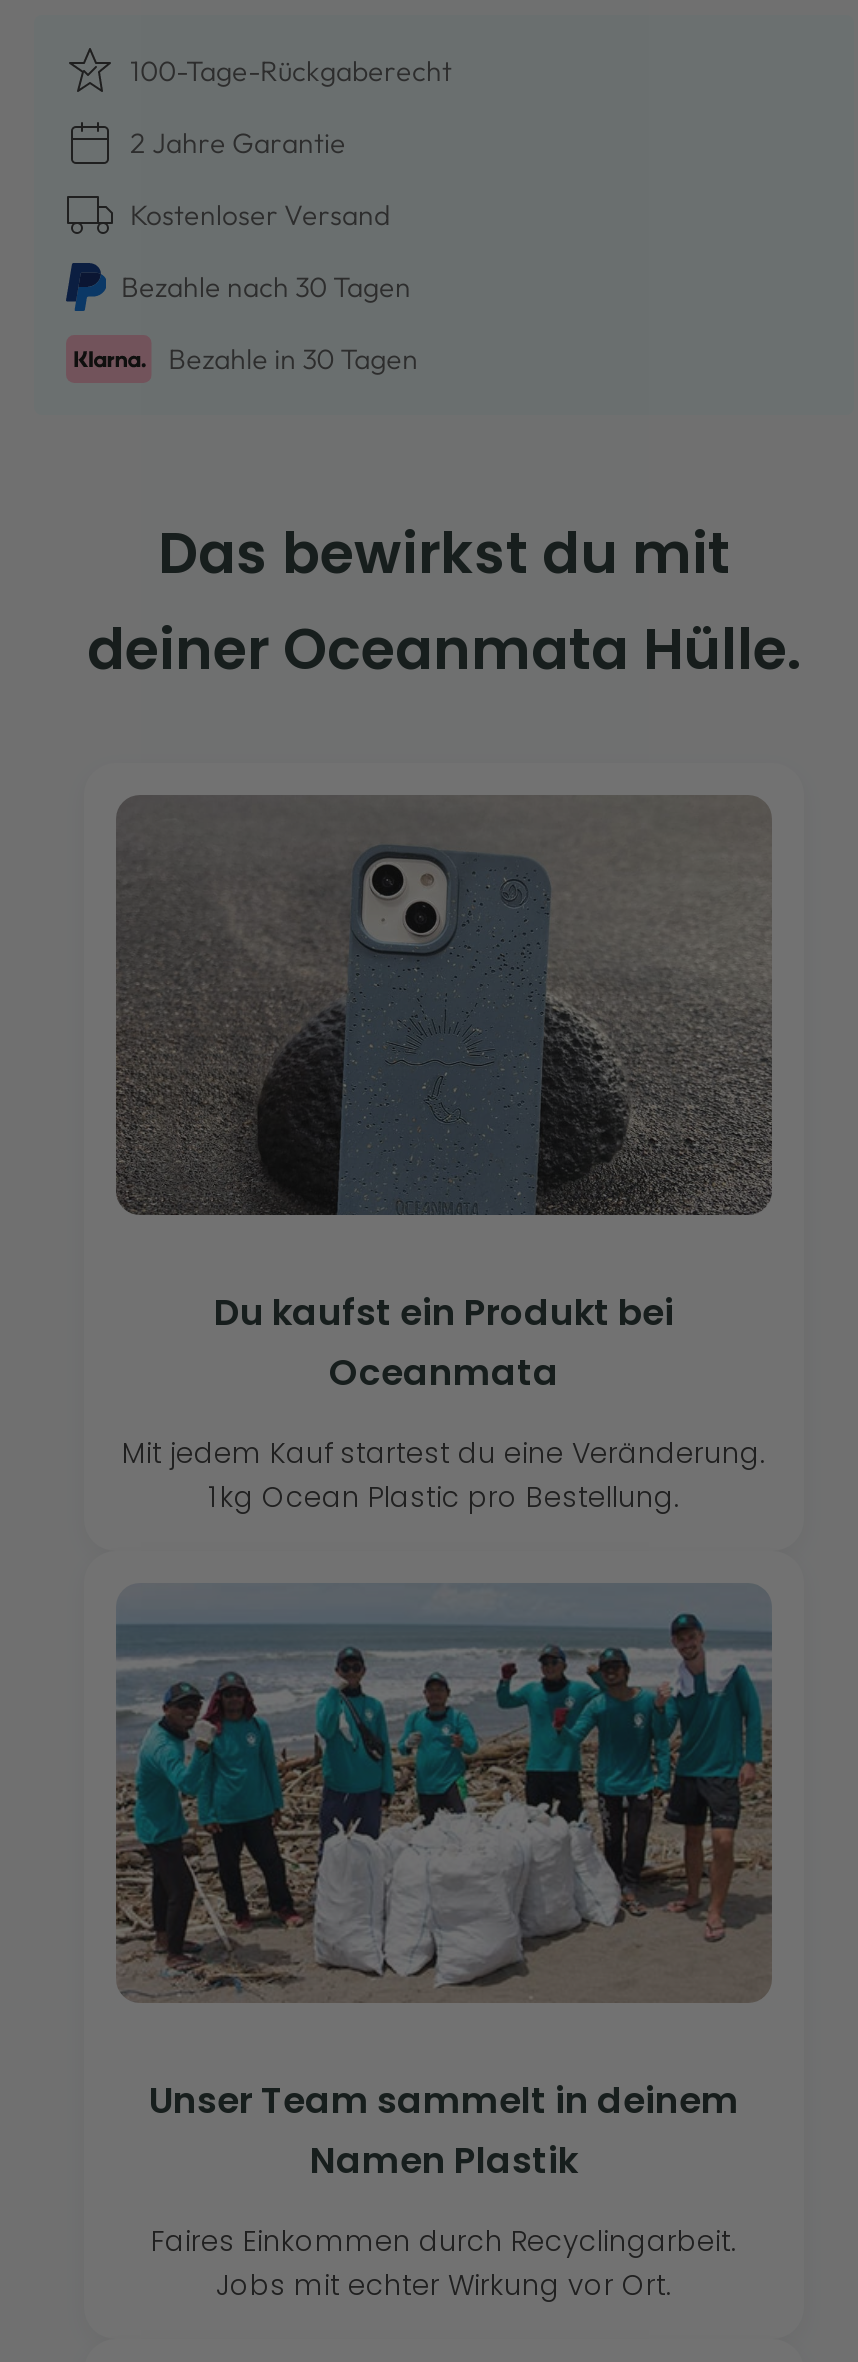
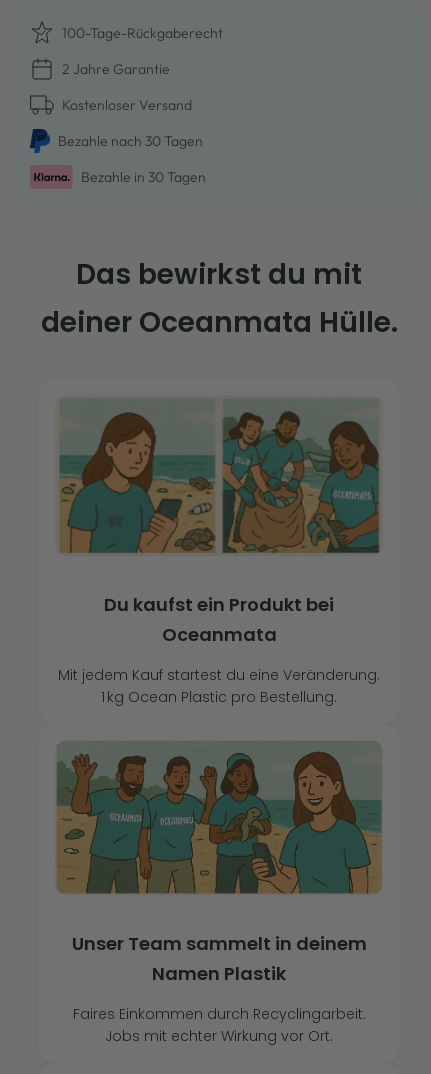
[114,795,774,1217] [image] -> [55,396,382,556] [image]
[114,1589,774,2003] [image] -> [56,741,383,894] [image]

